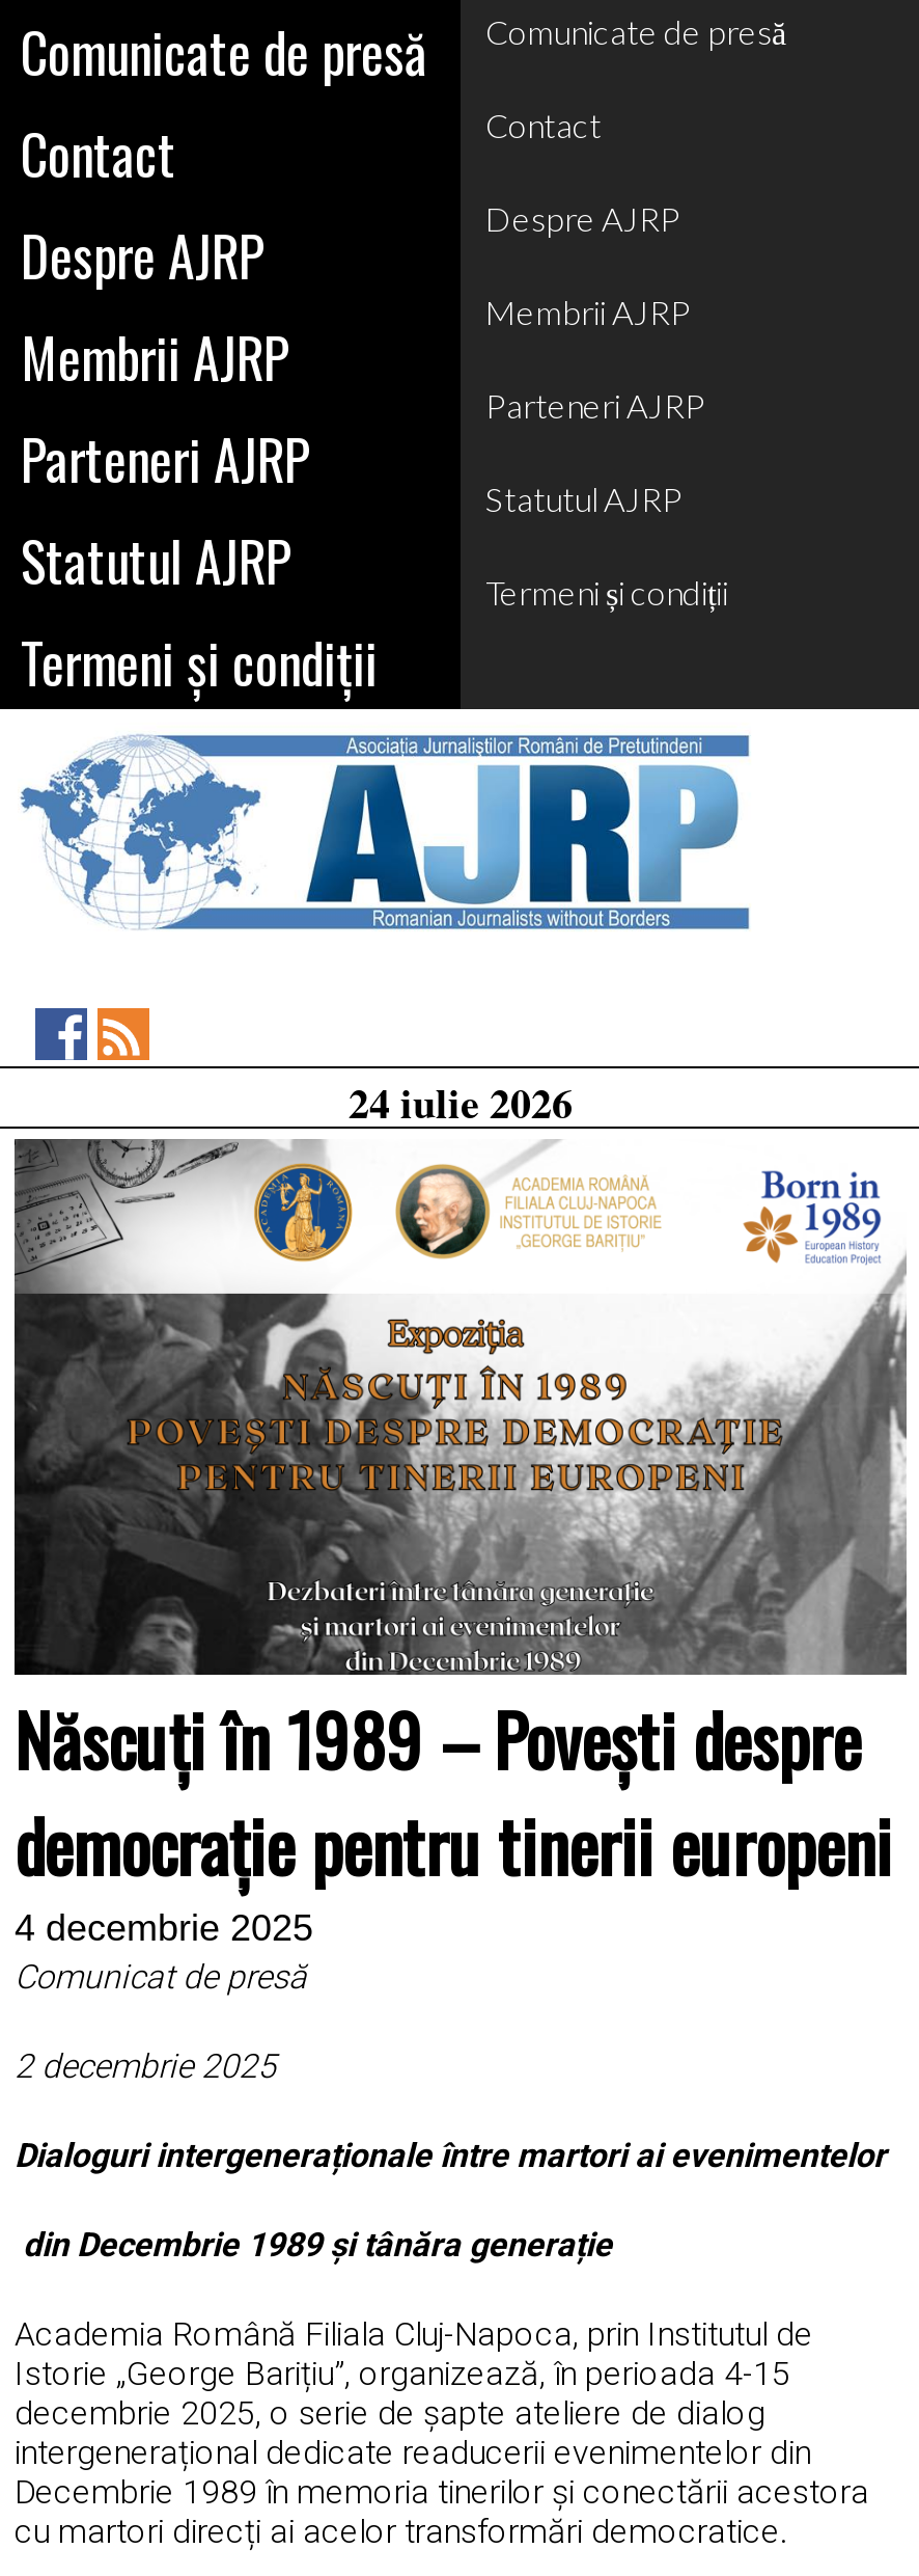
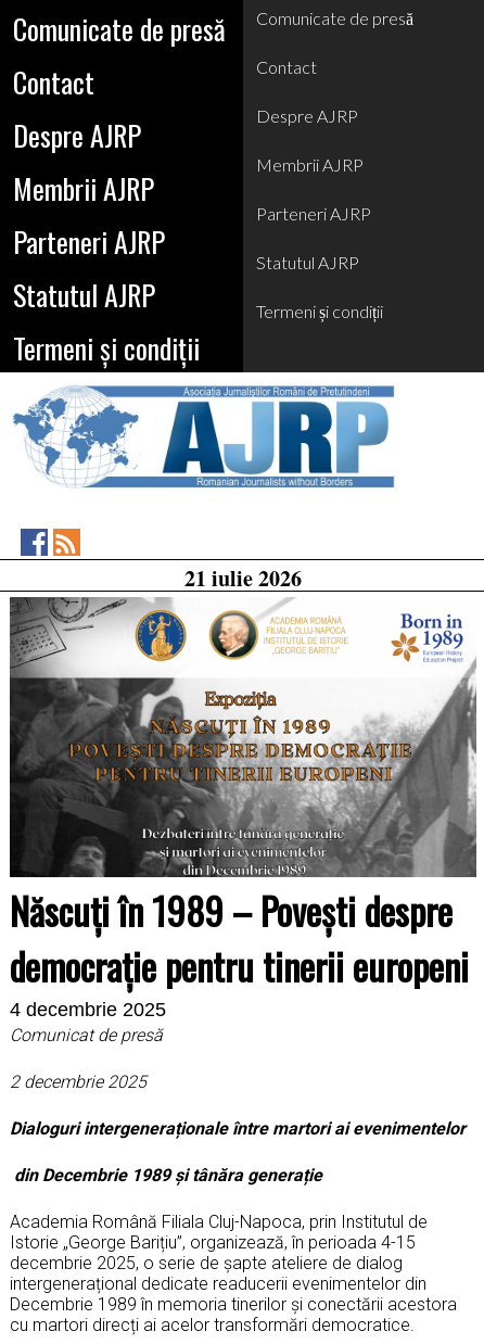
[349,1072,573,1132] 24 iulie 2026 -> [184,562,302,593] 21 iulie 2026

